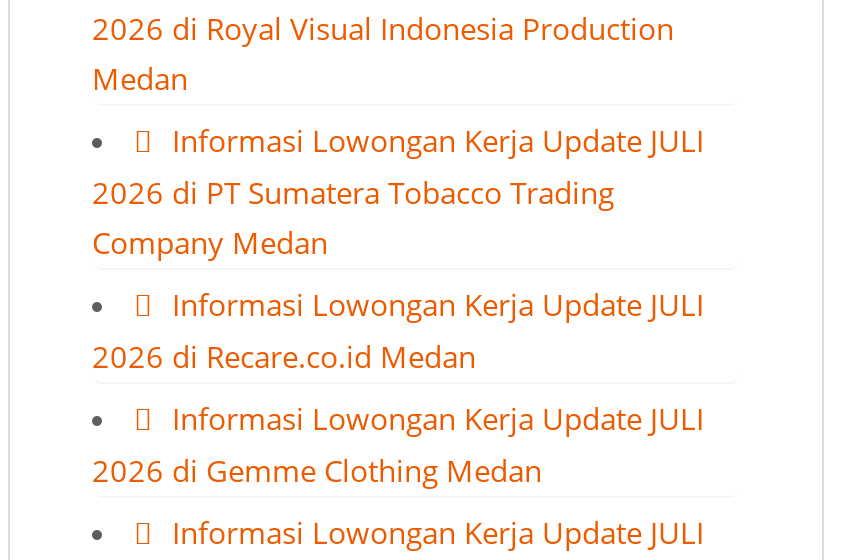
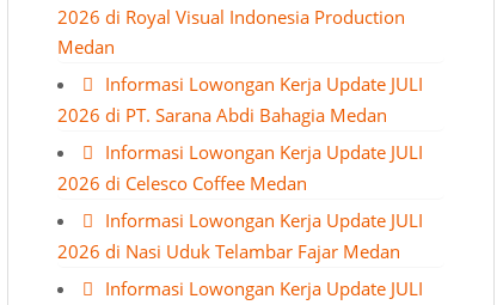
[92,172,614,262] 2026 di PT Sumatera Tobacco Trading | Company Medan -> [57,103,387,127] 2026 di PT. Sarana Abdi Bahagia Medan
[92,336,476,376] 2026 di Recare.co.id Medan -> [57,171,307,195] 2026 di Celesco Coffee Medan
[92,450,542,490] 2026 di Gemme Clothing Medan -> [57,239,400,263] 2026 di Nasi Uduk Telambar Fajar Medan

